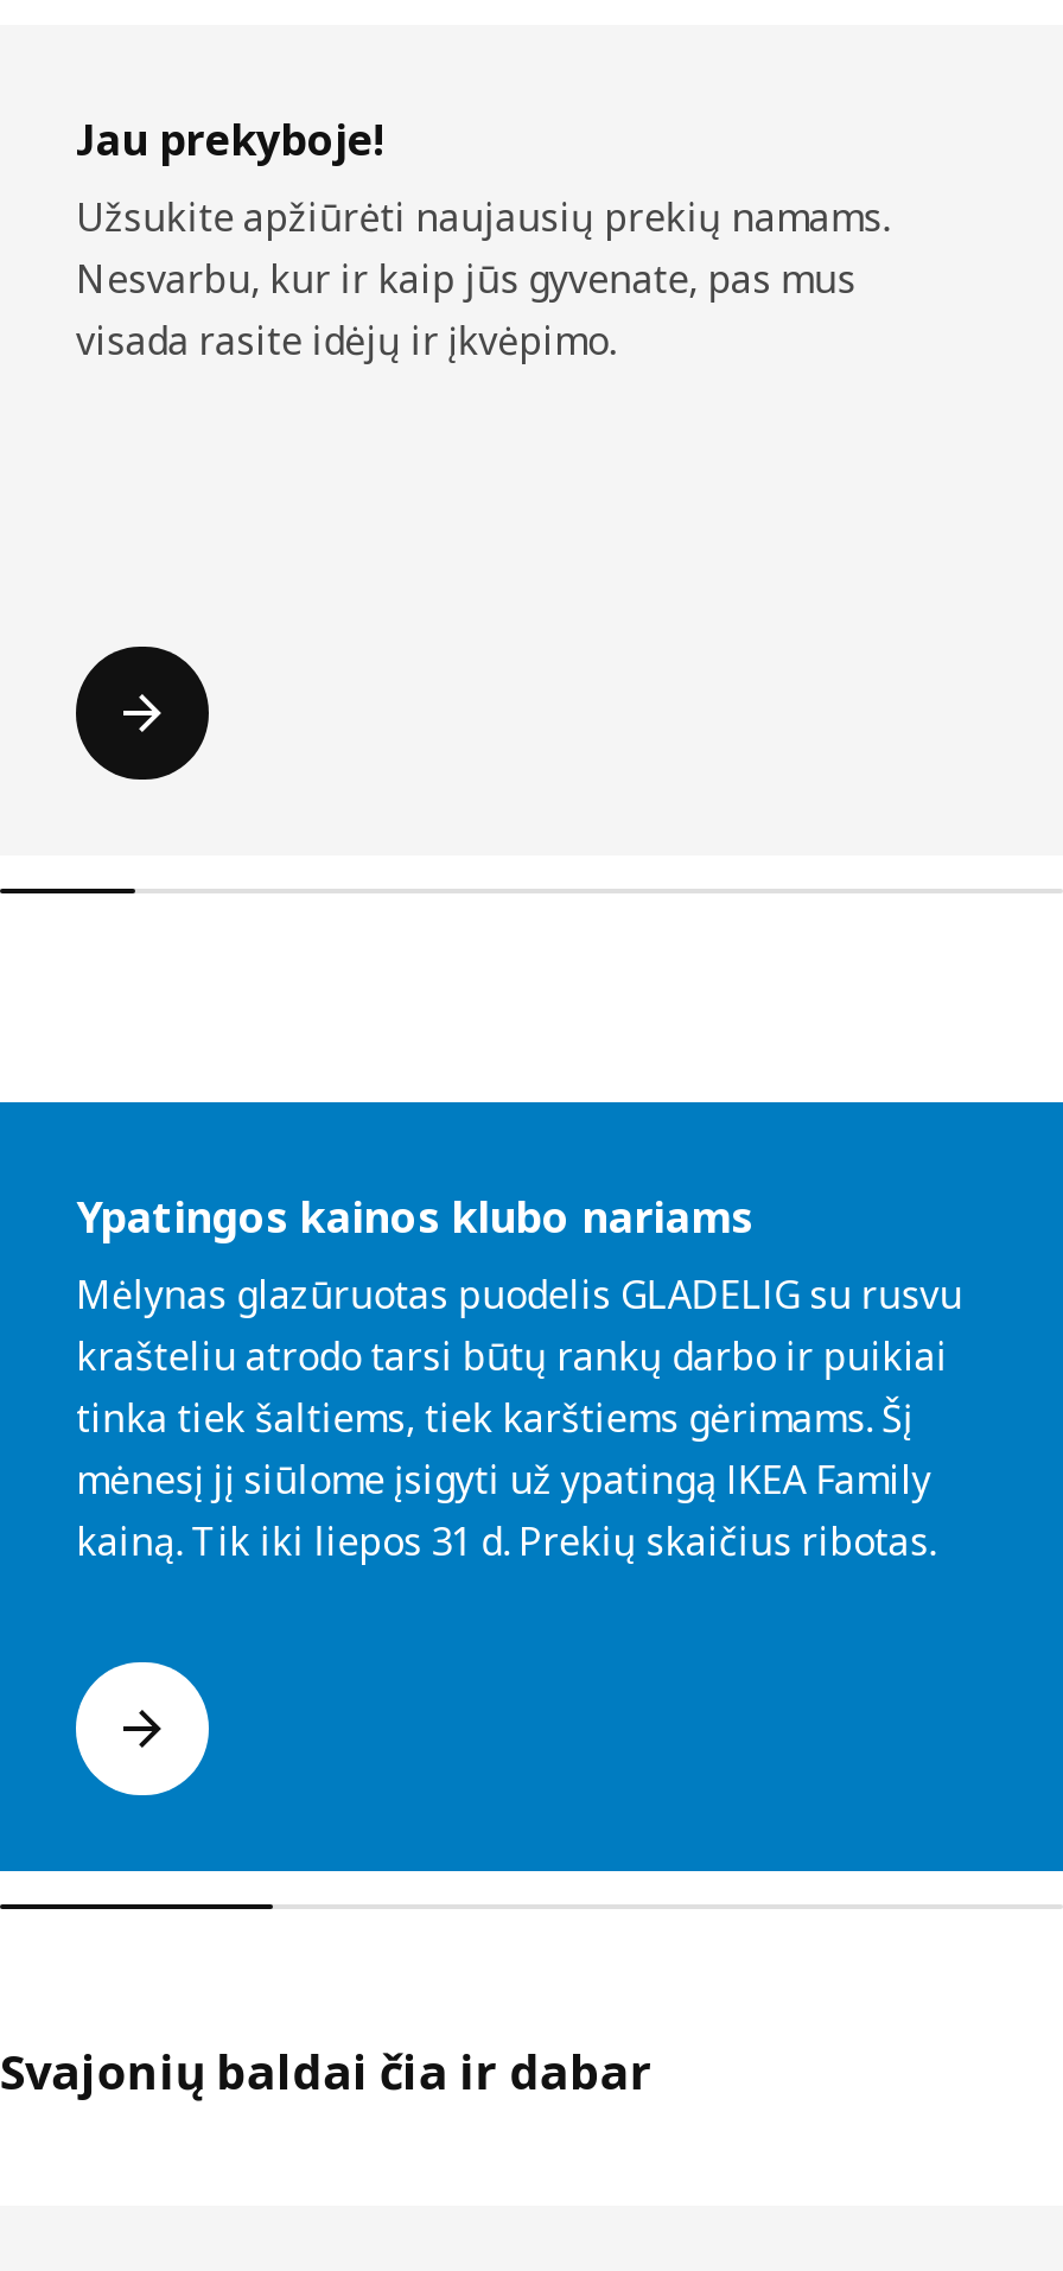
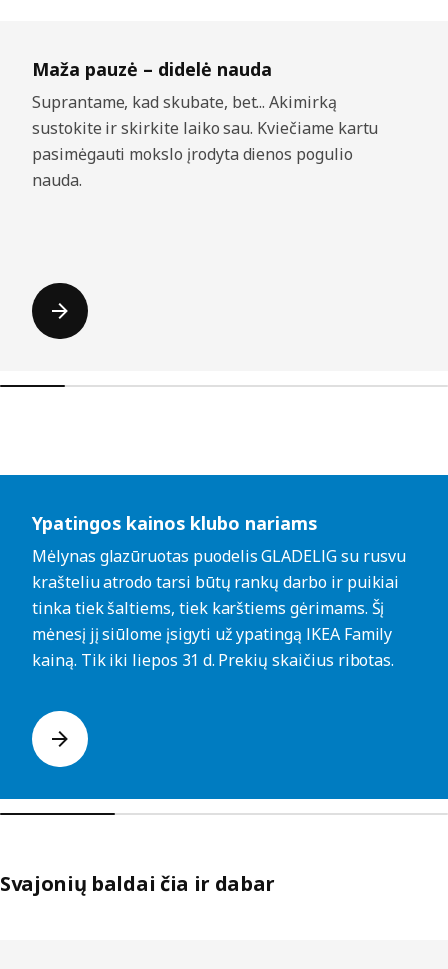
[76,110,889,366] Jau prekyboje! | Užsukite apžiūrėti naujausių prekių namams. | Nesvarbu, kur ir kaip jūs gyvenate, pas mus | visada rasite idėjų ir įkvėpimo. -> [32,57,378,191] Maža pauzė – didelė nauda | Suprantame, kad skubate, bet... Akimirką | sustokite ir skirkite laiko sau. Kviečiame kartu | pasimėgauti mokslo įrodyta dienos pogulio | nauda.

